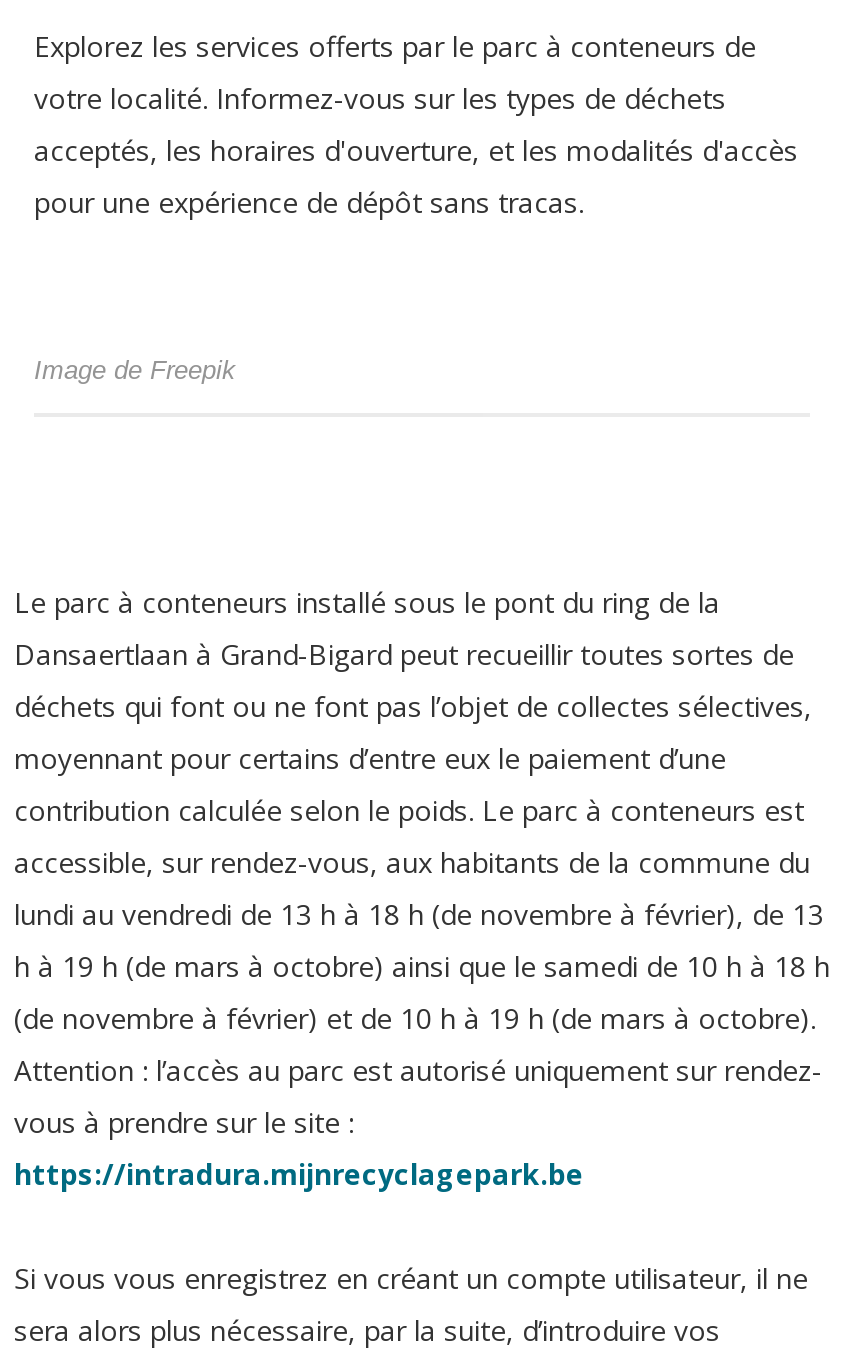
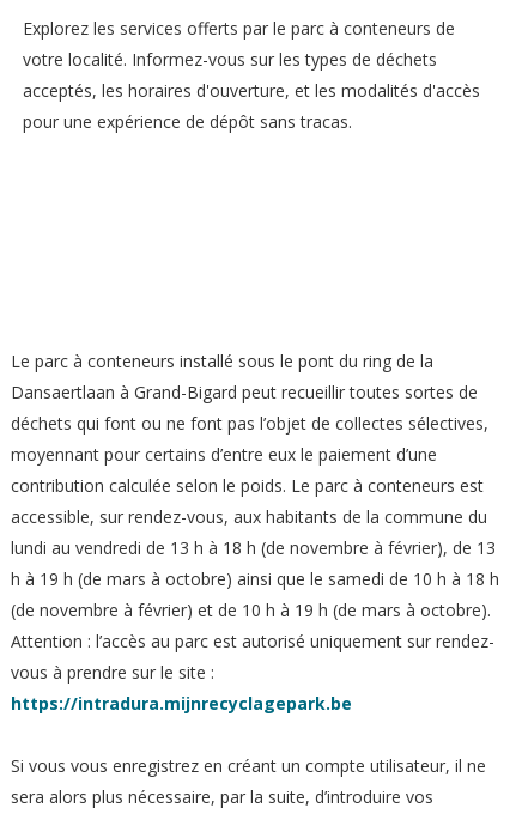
[34,355,236,385] Image de Freepik -> none

